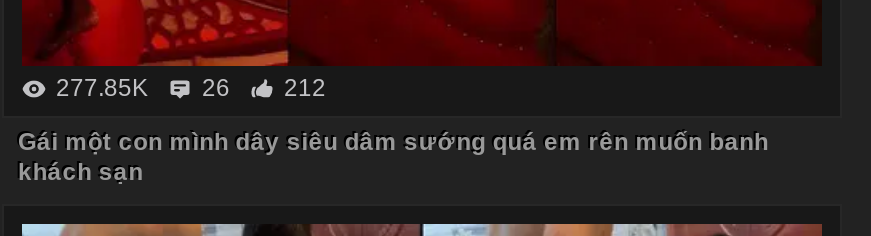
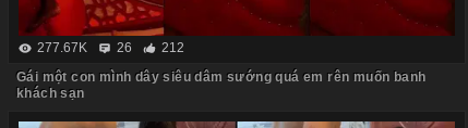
[56,74,326,102] 277.85K 26 212 -> [37,40,184,56] 277.67K 26 212

